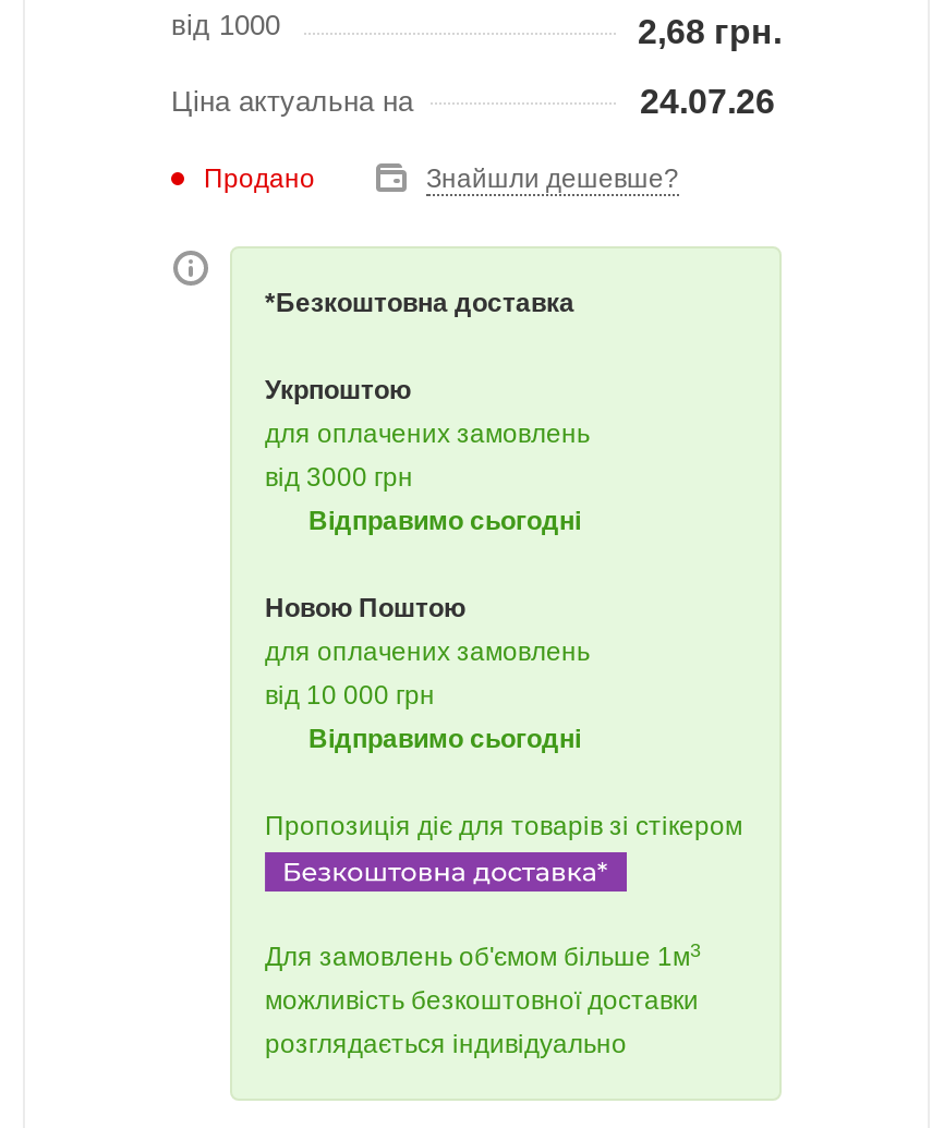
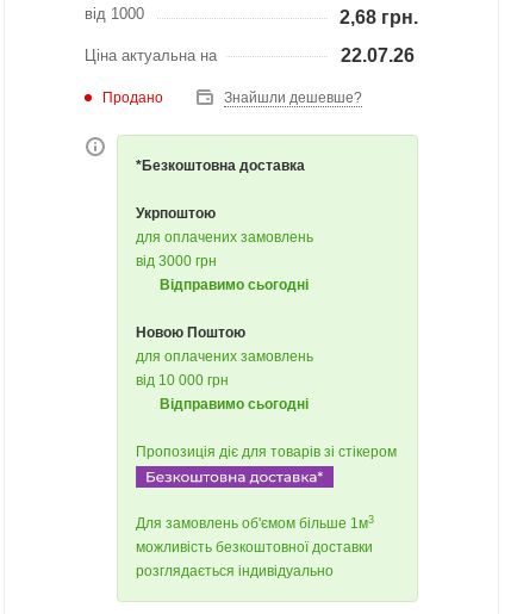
[640,83,775,120] 24.07.26 -> [341,45,415,66] 22.07.26

